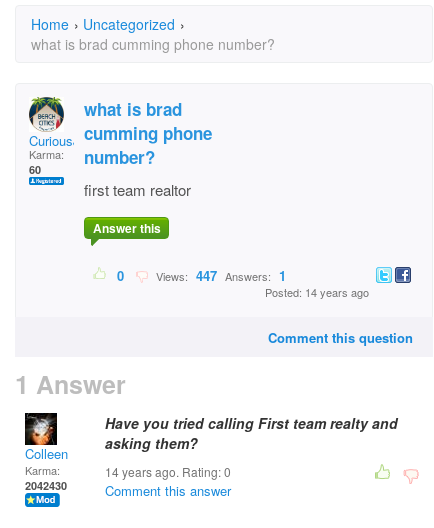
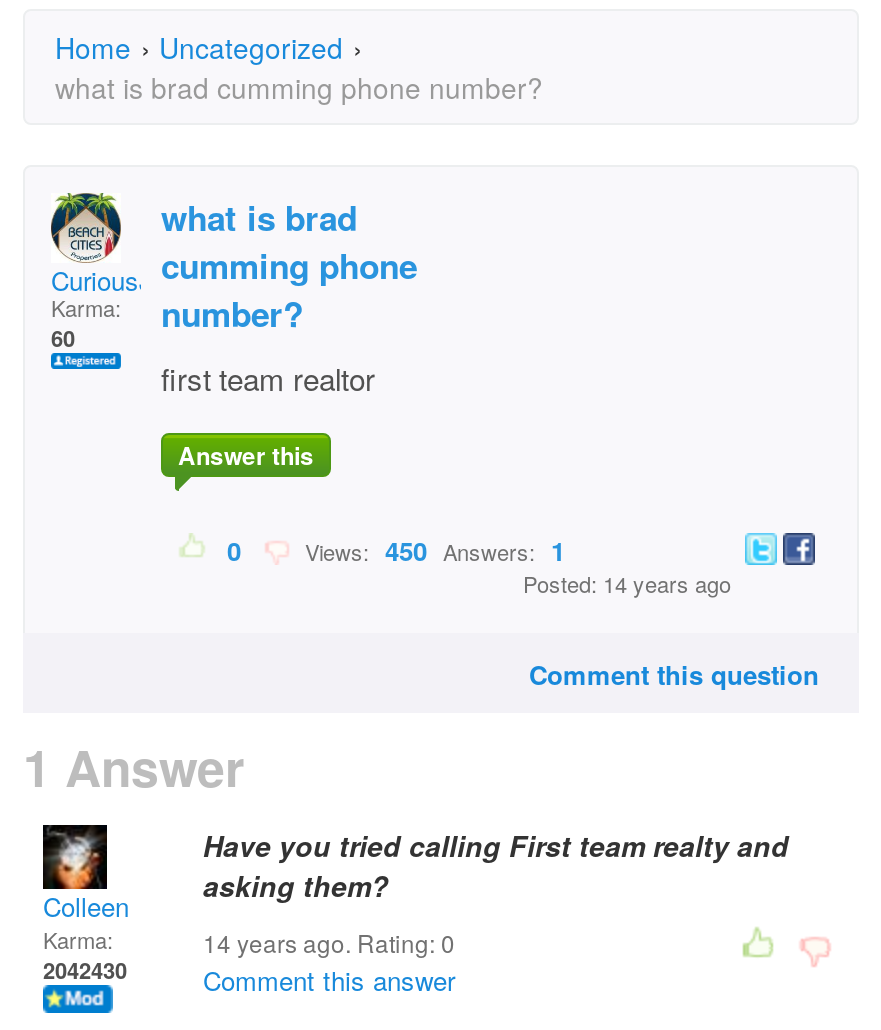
[150,266,286,285] Views: 447 Answers: 1 -> [293,531,565,569] Views: 450 Answers: 1

